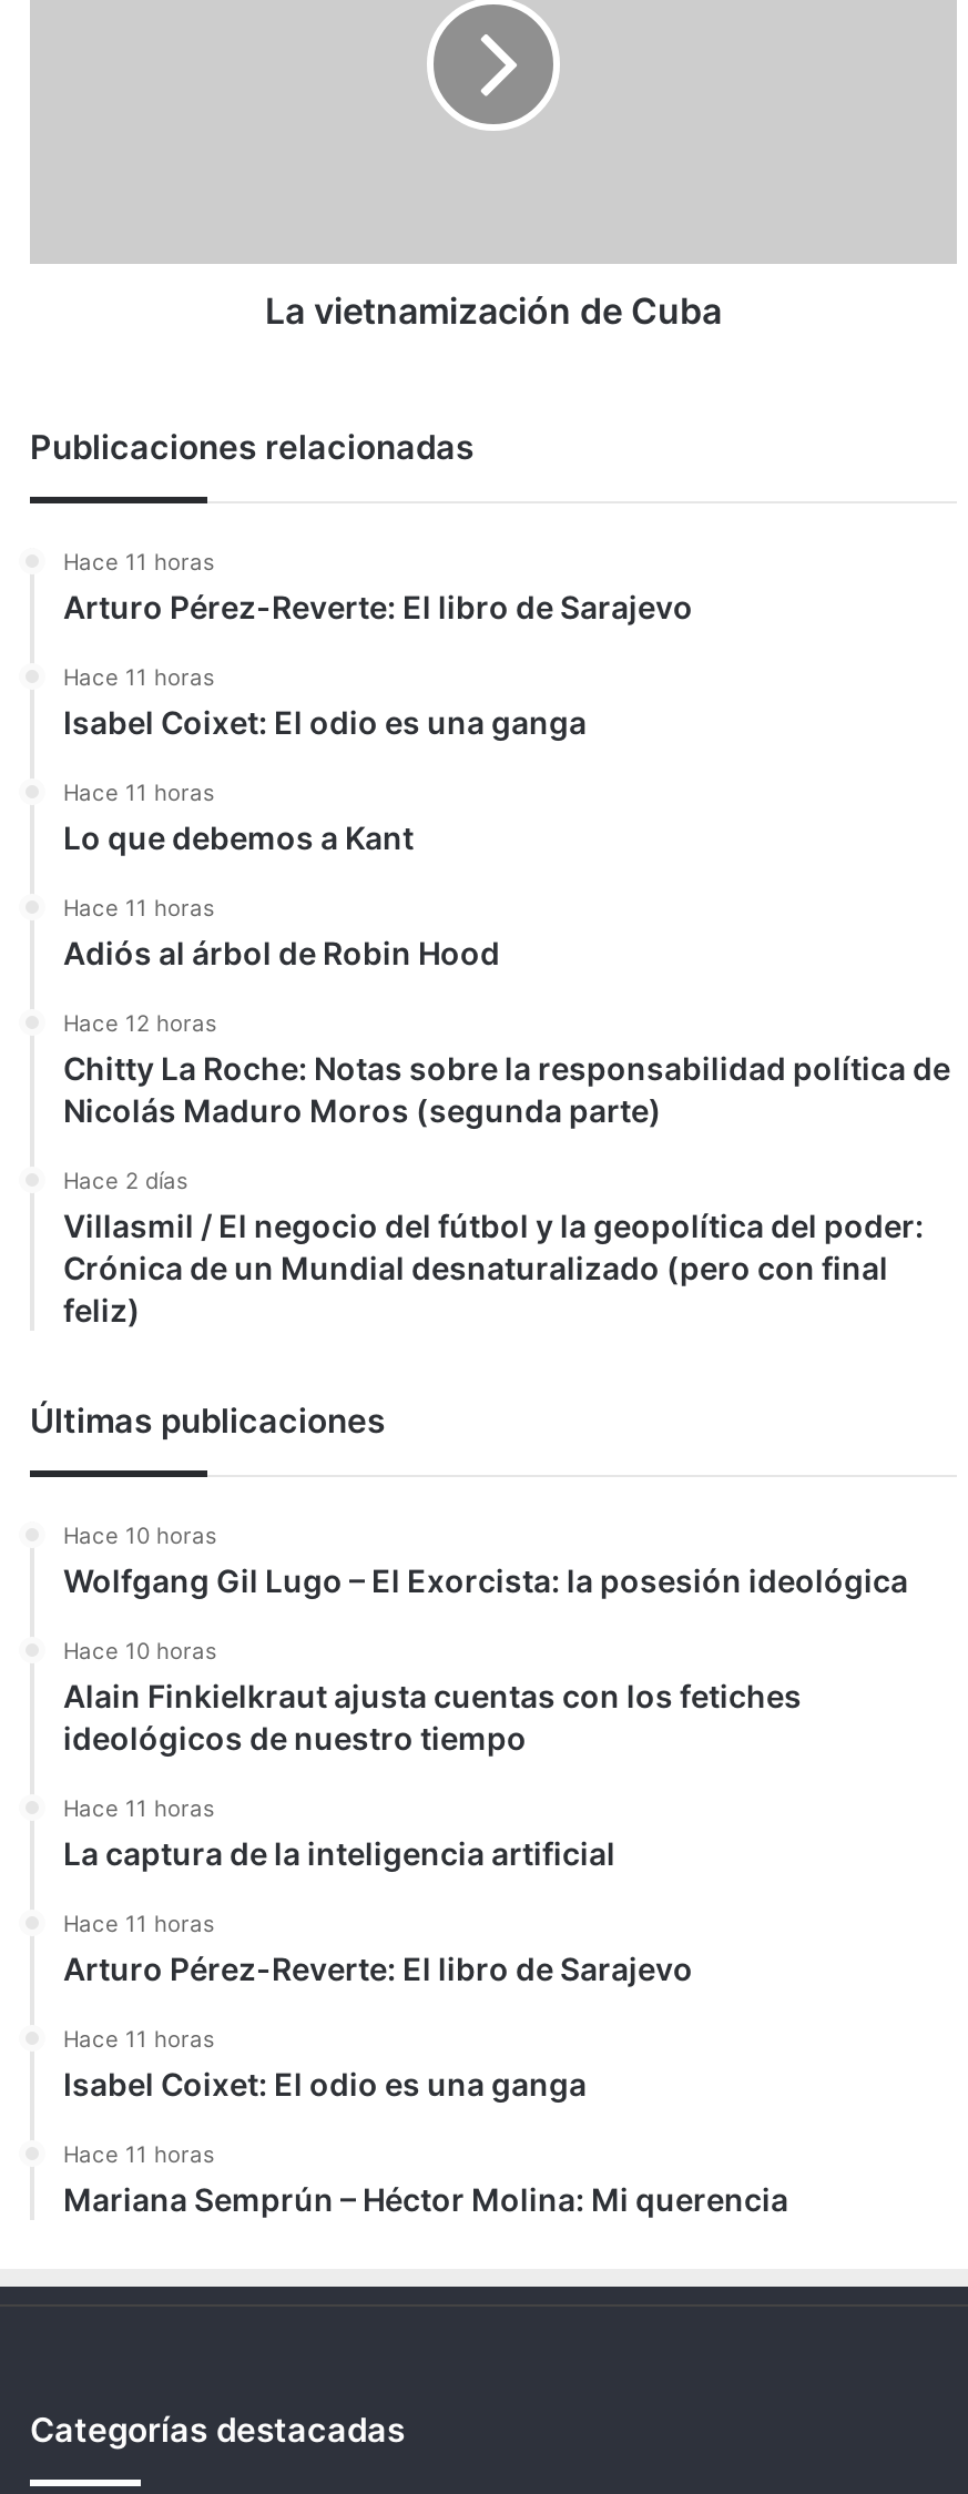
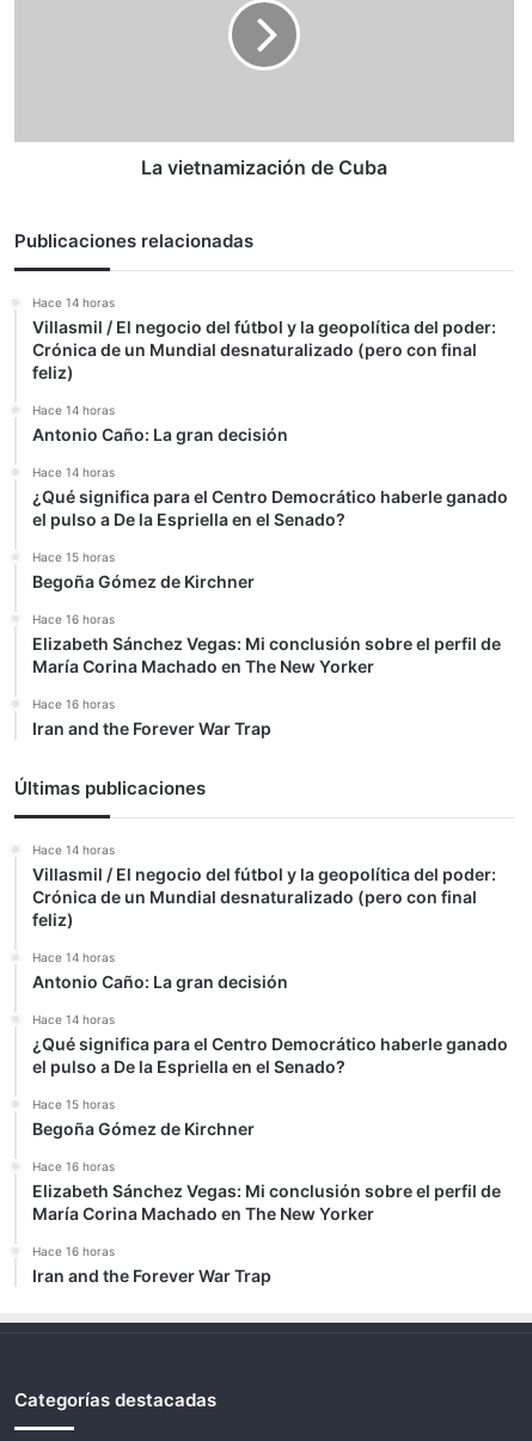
[63,548,950,1193] Hace 11 horas | Arturo Pérez-Reverte: El libro de Sarajevo | Hace 11 horas | Isabel Coixet: El odio es una ganga | Hace 11 horas | Lo que debemos a Kant | Hace 11 horas | Adiós al árbol de Robin Hood | Hace 12 horas | Chitty La Roche: Notas sobre la responsabilidad política de | Nicolás Maduro Moros (segunda parte) | Hace 2 días -> [32,295,115,310] Hace 14 horas
moved [63,1207,924,1329] -> [32,317,496,382]: Villasmil / El negocio del fútbol y la geopolítica del poder: | Crónica de un Mundial desnaturalizado (pero con final | feliz)
none -> [32,403,508,739] Hace 14 horas | Antonio Caño: La gran decisión | Hace 14 horas | ¿Qué significa para el Centro Democrático haberle ganado | el pulso a De la Espriella en el Senado? | Hace 15 horas | Begoña Gómez de Kirchner | Hace 16 horas | Elizabeth Sánchez Vegas: Mi conclusión sobre el perfil de | María Corina Machado en The New Yorker | Hace 16 horas | Iran and the Forever War Trap
[63,1522,908,1599] Hace 10 horas | Wolfgang Gil Lugo – El Exorcista: la posesión ideológica -> [32,842,496,930] Hace 14 horas | Villasmil / El negocio del fútbol y la geopolítica del poder: | Crónica de un Mundial desnaturalizado (pero con final | feliz)
[63,1637,802,1757] Hace 10 horas | Alain Finkielkraut ajusta cuentas con los fetiches | ideológicos de nuestro tiempo -> [32,950,288,992] Hace 14 horas | Antonio Caño: La gran decisión
[63,1794,615,1872] Hace 11 horas | La captura de la inteligencia artificial -> [32,1012,508,1077] Hace 14 horas | ¿Qué significa para el Centro Democrático haberle ganado | el pulso a De la Espriella en el Senado?
[63,1910,693,1987] Hace 11 horas | Arturo Pérez-Reverte: El libro de Sarajevo -> [32,1097,255,1139] Hace 15 horas | Begoña Gómez de Kirchner
[63,2025,587,2103] Hace 11 horas | Isabel Coixet: El odio es una ganga -> [32,1159,501,1224] Hace 16 horas | Elizabeth Sánchez Vegas: Mi conclusión sobre el perfil de | María Corina Machado en The New Yorker
[63,2140,788,2218] Hace 11 horas | Mariana Semprún – Héctor Molina: Mi querencia -> [32,1244,271,1286] Hace 16 horas | Iran and the Forever War Trap

